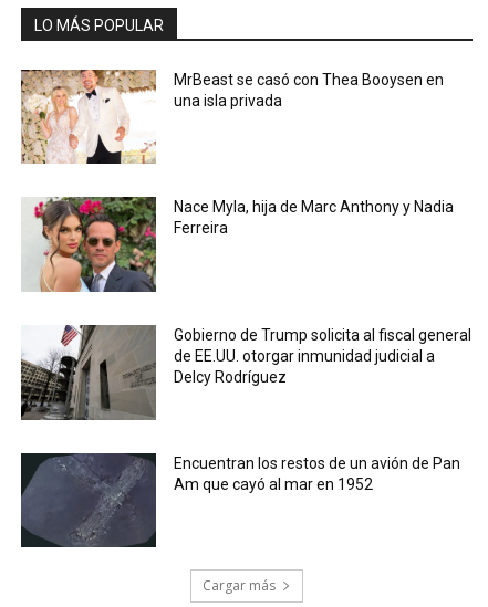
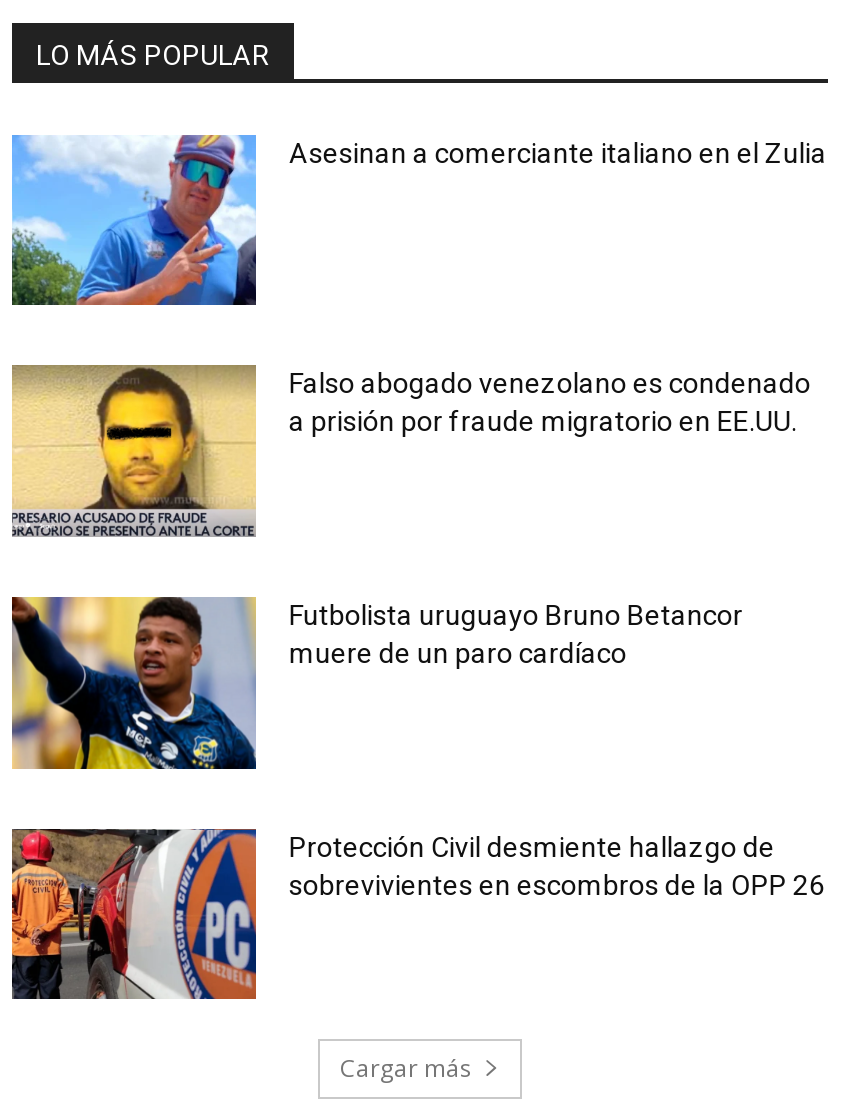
[20,69,444,165] [image] | MrBeast se casó con Thea Booysen en | una isla privada -> [10,133,827,307] [image] | Asesinan a comerciante italiano en el Zulia
[22,196,454,292] [image] | Nace Myla, hija de Marc Anthony y Nadia | Ferreira -> [12,363,811,537] [image] | Falso abogado venezolano es condenado | a prisión por fraude migratorio en EE.UU.
[20,324,472,421] [image] | Gobierno de Trump solicita al fiscal general | de EE.UU. otorgar inmunidad judicial a | Delcy Rodríguez -> [10,595,743,771] [image] | Futbolista uruguayo Bruno Betancor | muere de un paro cardíaco
[20,452,461,548] [image] | Encuentran los restos de un avión de Pan | Am que cayó al mar en 1952 -> [10,827,825,1001] [image] | Protección Civil desmiente hallazgo de | sobrevivientes en escombros de la OPP 26

